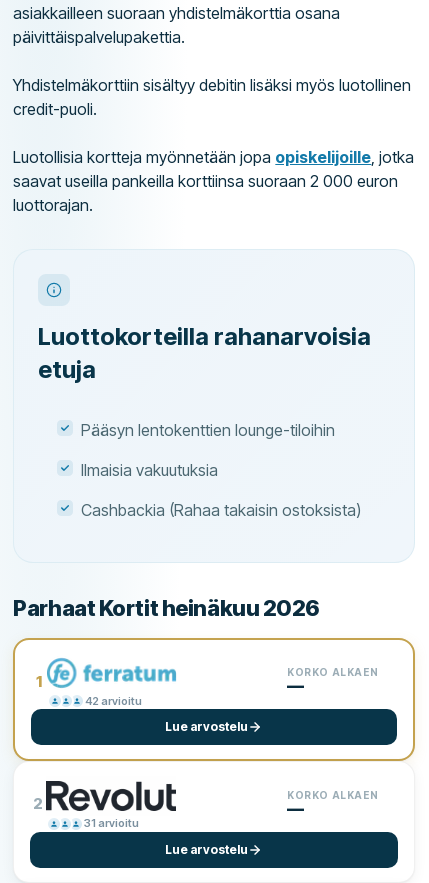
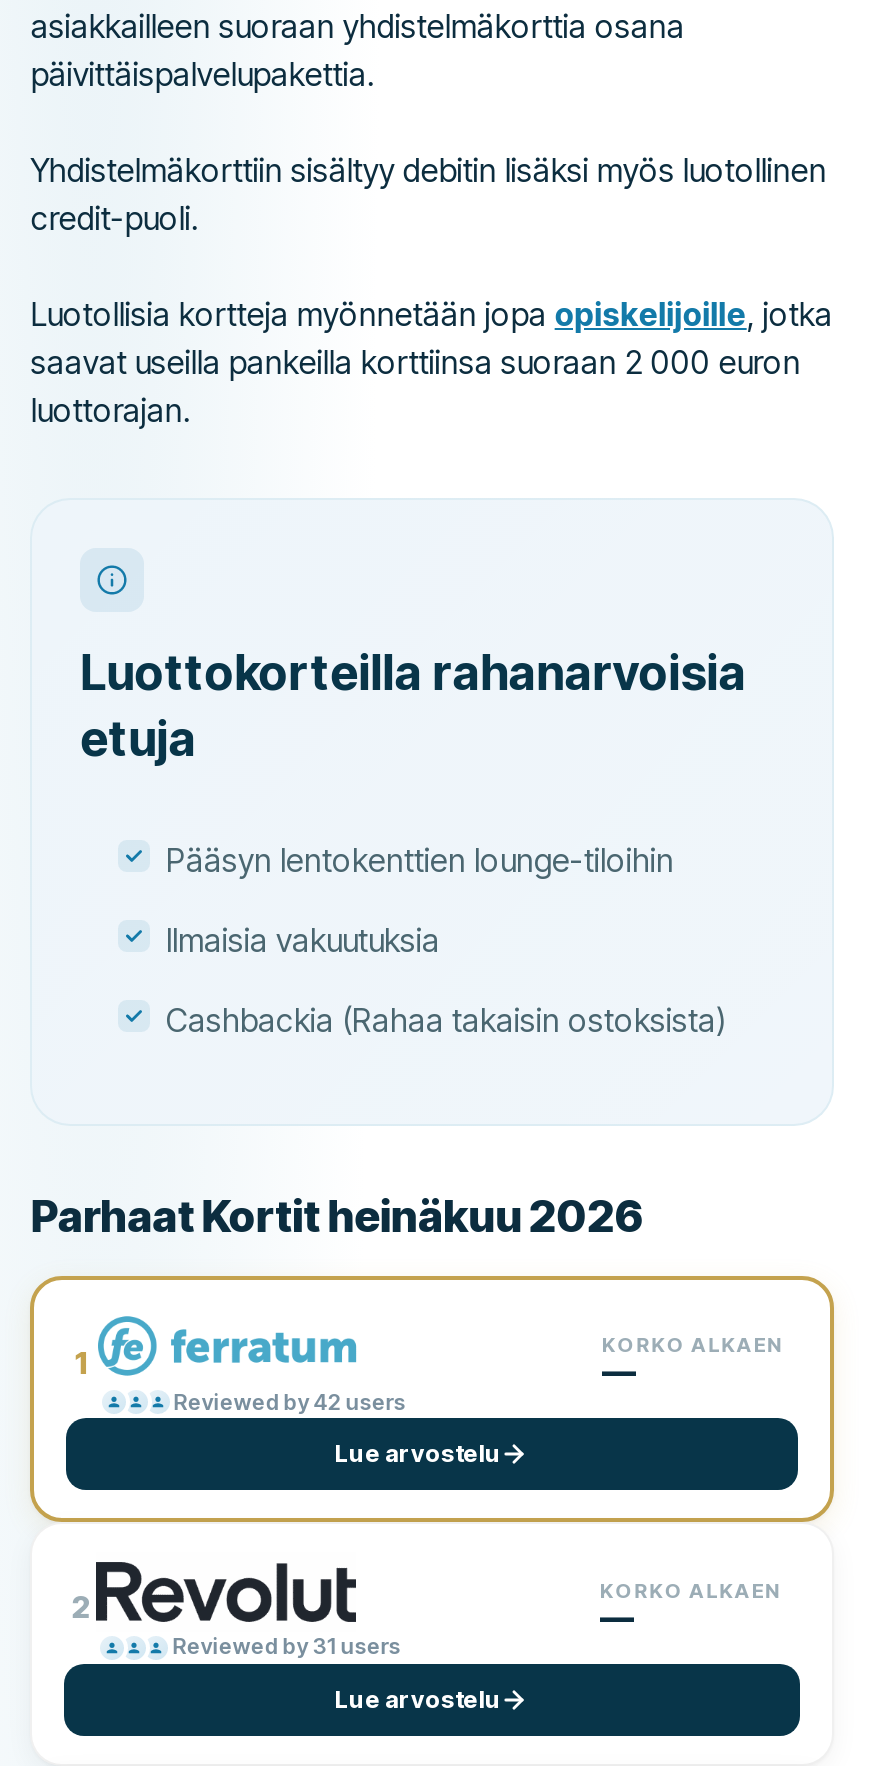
[85,694,142,708] 42 arvioitu -> [174,1387,406,1415] Reviewed by 42 users
[84,816,139,830] 31 arvioitu -> [173,1632,401,1660] Reviewed by 31 users

